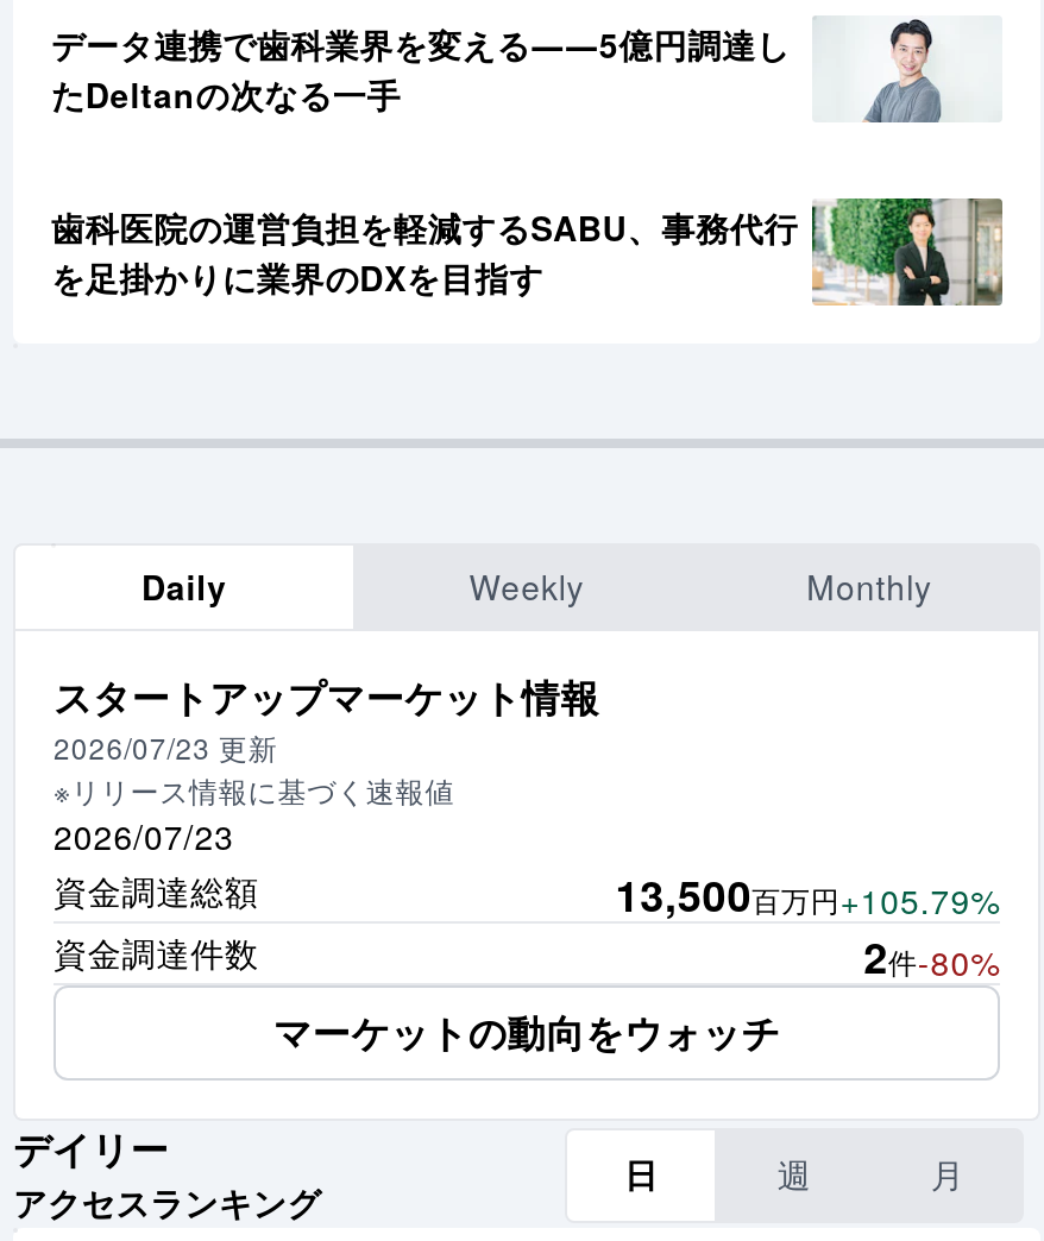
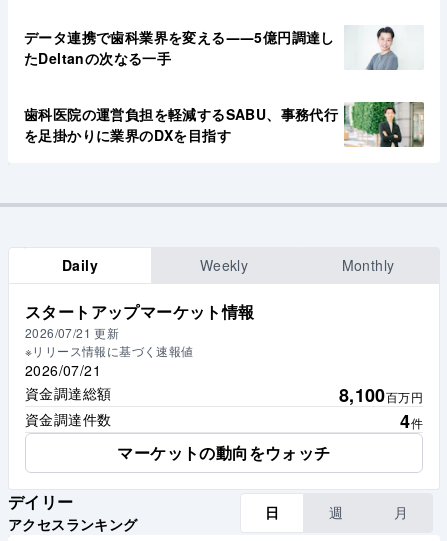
[54,726,278,767] 2026/07/23 更新 -> [25,324,119,341] 2026/07/21 更新
[54,812,234,859] 2026/07/23 -> [25,360,101,380] 2026/07/21
[615,864,1000,926] 13,500百万円+105.79% -> [339,382,423,408] 8,100百万円
[863,926,1000,988] 2件-80% -> [400,408,423,434] 4件

